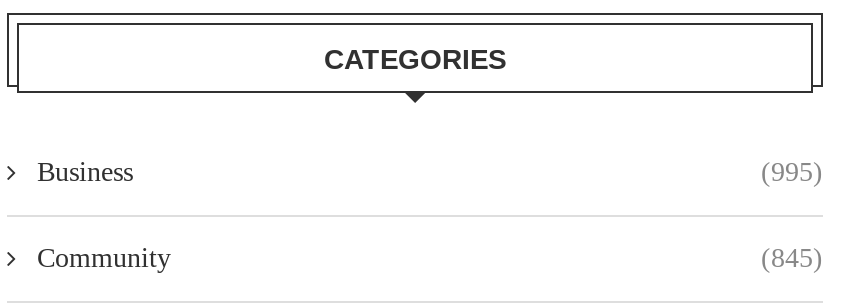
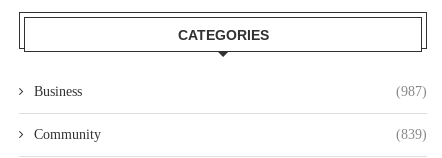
[761,157,823,187] (995) -> [396,84,427,99] (987)
[761,243,823,273] (845) -> [396,127,427,142] (839)

